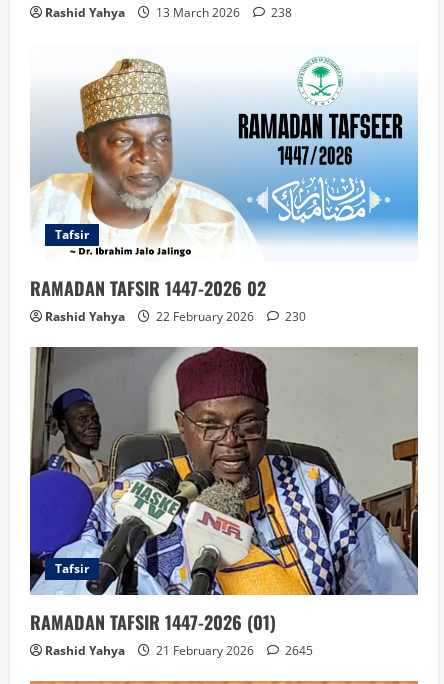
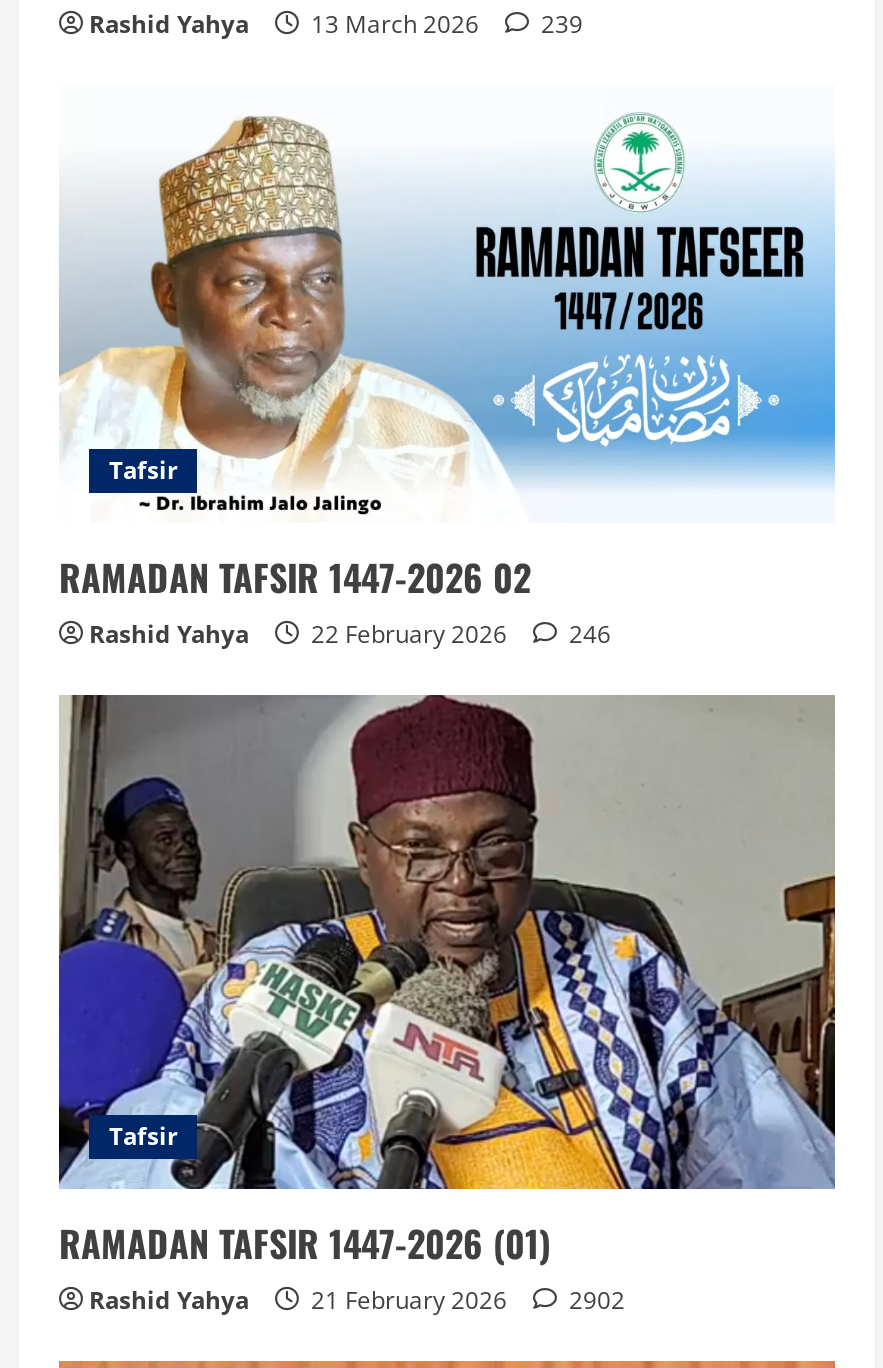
[45,4,292,21] Rashid Yahya 13 March 2026 238 -> [89,7,583,41] Rashid Yahya 13 March 2026 239
[45,308,306,325] Rashid Yahya 22 February 2026 230 -> [89,616,611,650] Rashid Yahya 22 February 2026 246
[45,641,313,658] Rashid Yahya 21 February 2026 2645 -> [89,1283,625,1317] Rashid Yahya 21 February 2026 2902

